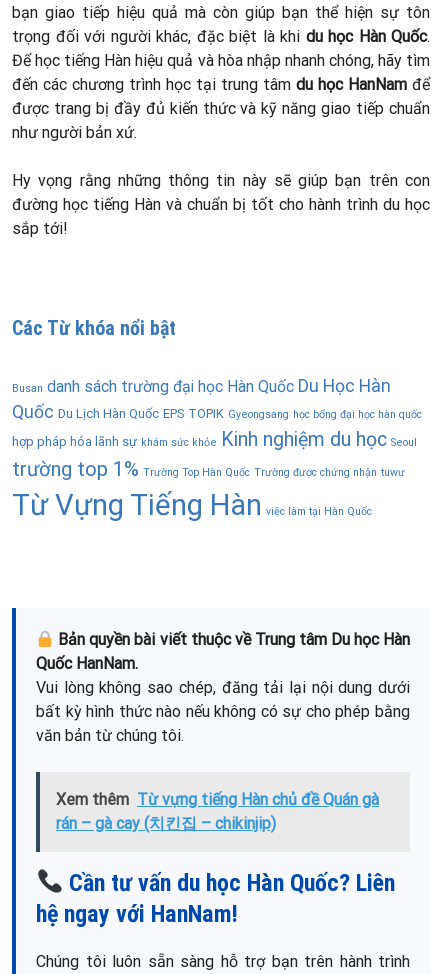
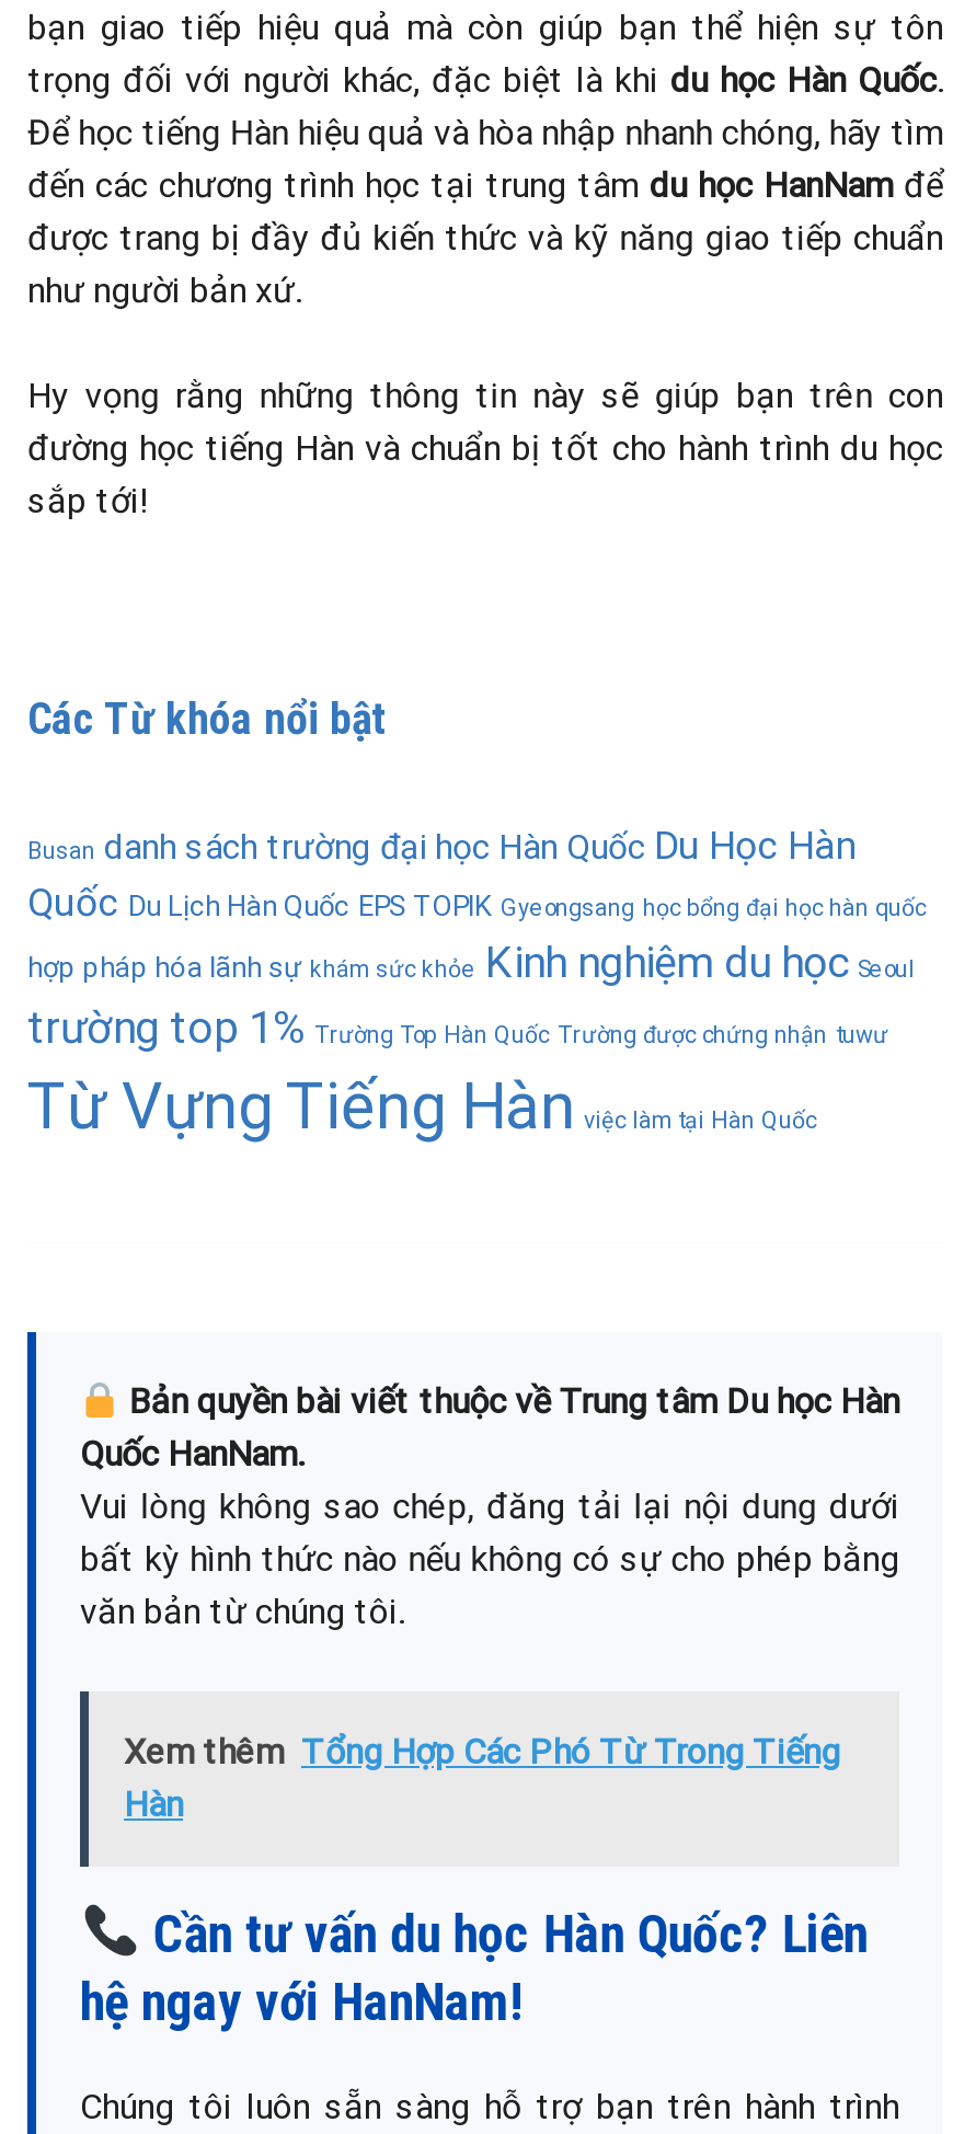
[56,790,379,833] Xem thêm Từ vựng tiếng Hàn chủ đề Quán gà | rán – gà cay (치킨집 – chikinjip) -> [124,1731,840,1825] Xem thêm Tổng Hợp Các Phó Từ Trong Tiếng | Hàn

